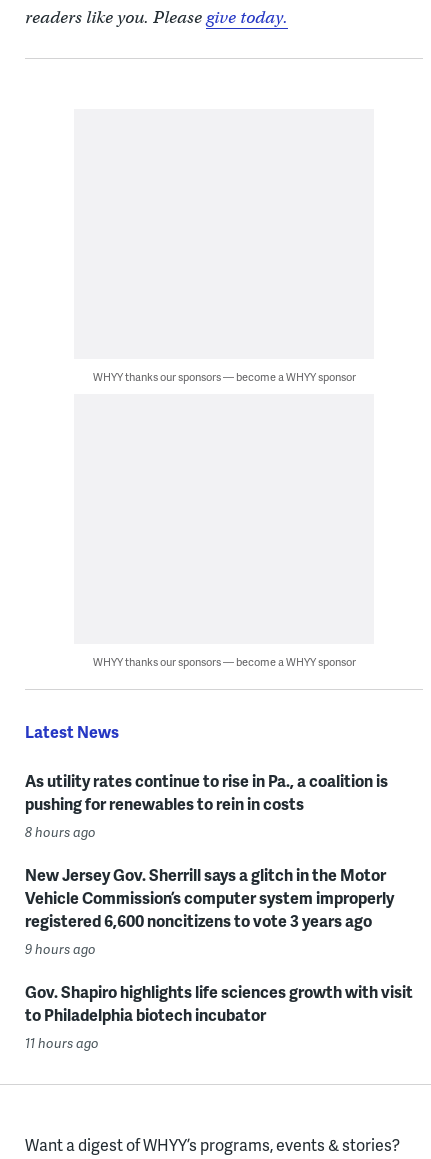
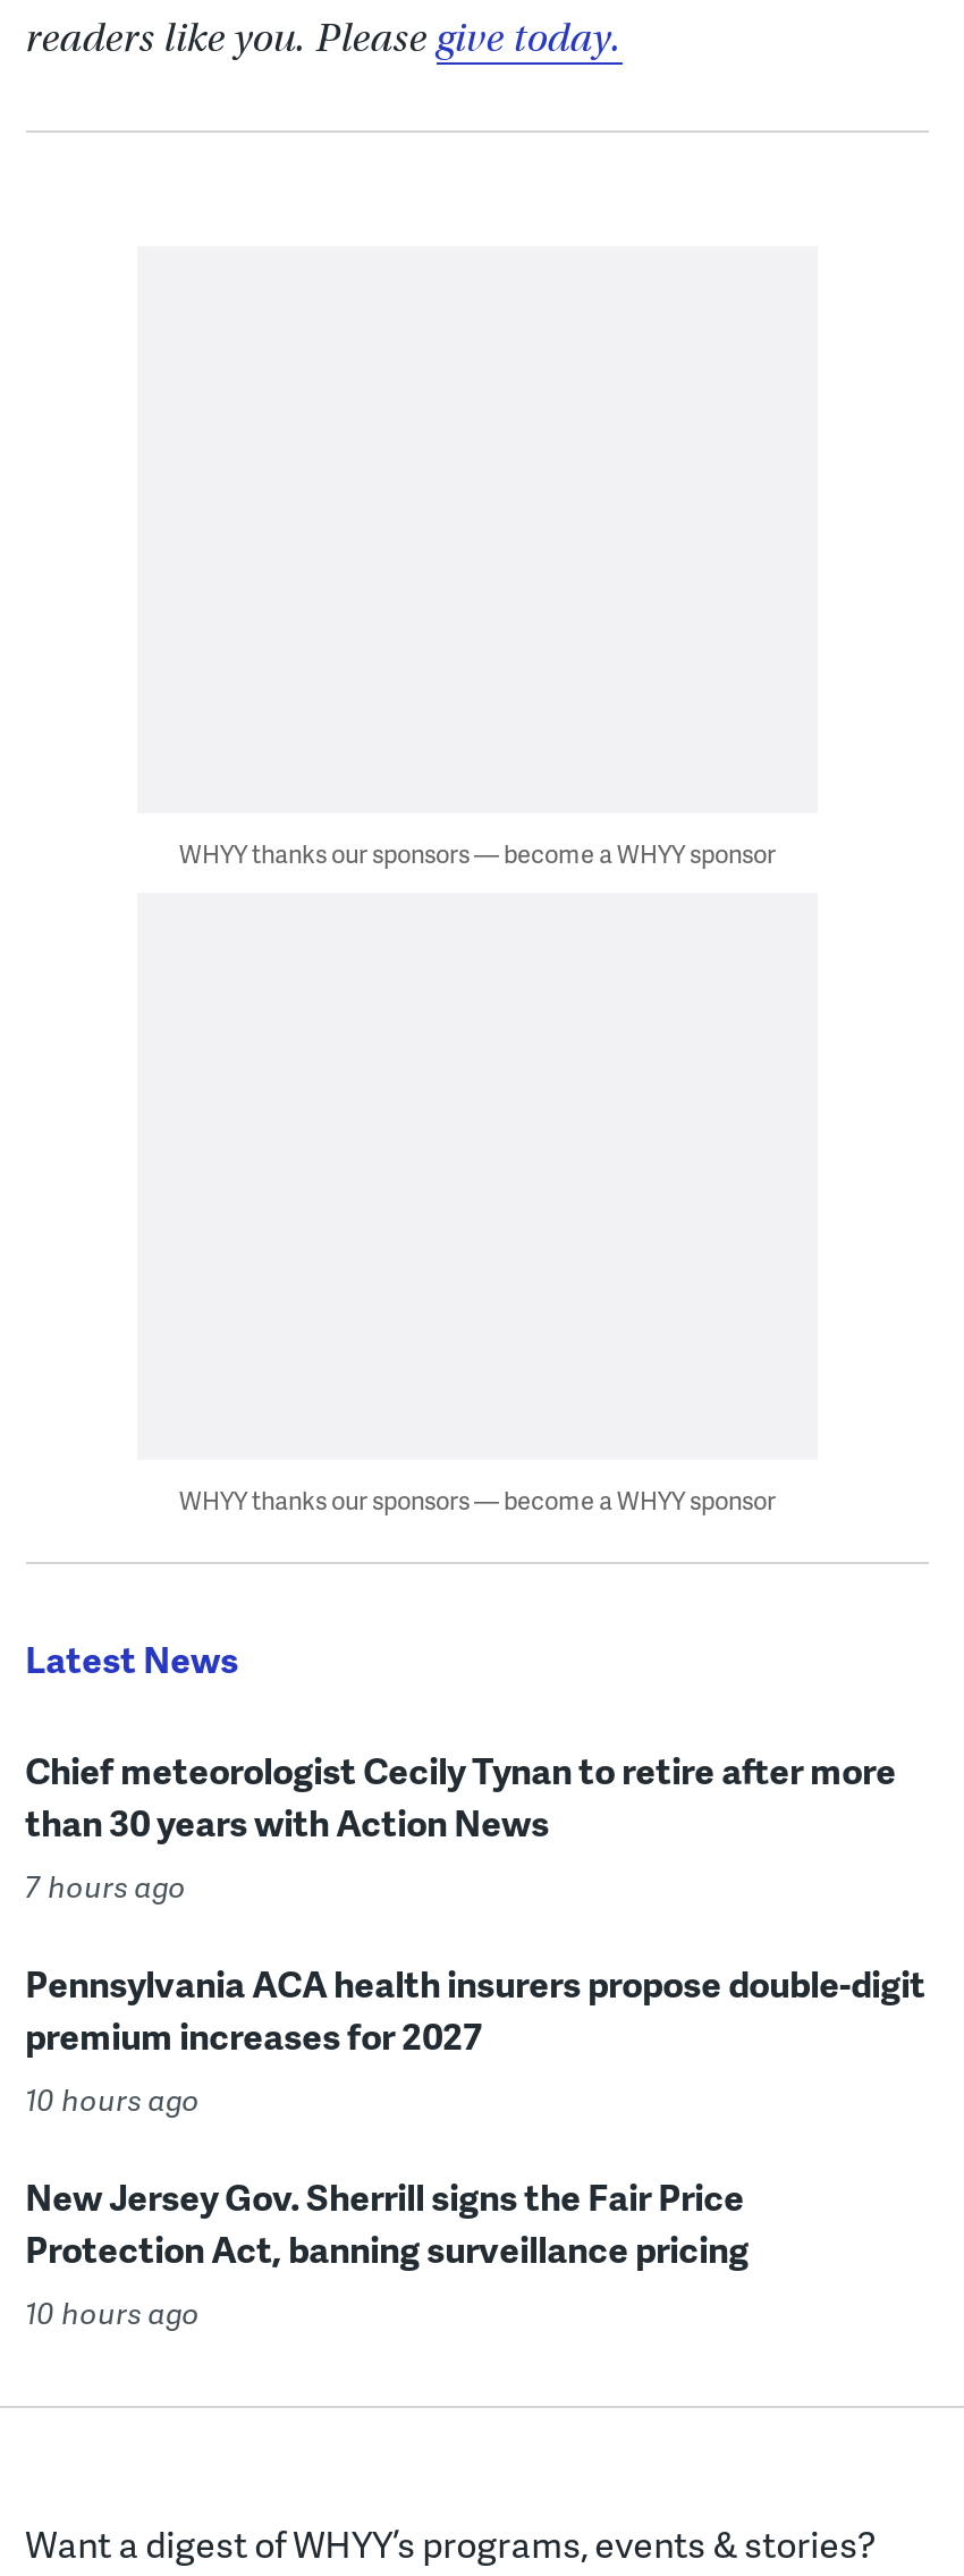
[25,769,388,841] As utility rates continue to rise in Pa., a coalition is | pushing for renewables to rein in costs | 8 hours ago -> [25,1743,896,1907] Chief meteorologist Cecily Tynan to retire after more | than 30 years with Action News | 7 hours ago
[25,863,394,958] New Jersey Gov. Sherrill says a glitch in the Motor | Vehicle Commission’s computer system improperly | registered 6,600 noncitizens to vote 3 years ago | 9 hours ago -> [25,1957,926,2120] Pennsylvania ACA health insurers propose double-digit | premium increases for 2027 | 10 hours ago
[25,980,413,1052] Gov. Shapiro highlights life sciences growth with visit | to Philadelphia biotech incubator | 11 hours ago -> [25,2170,749,2333] New Jersey Gov. Sherrill signs the Fair Price | Protection Act, banning surveillance pricing | 10 hours ago

